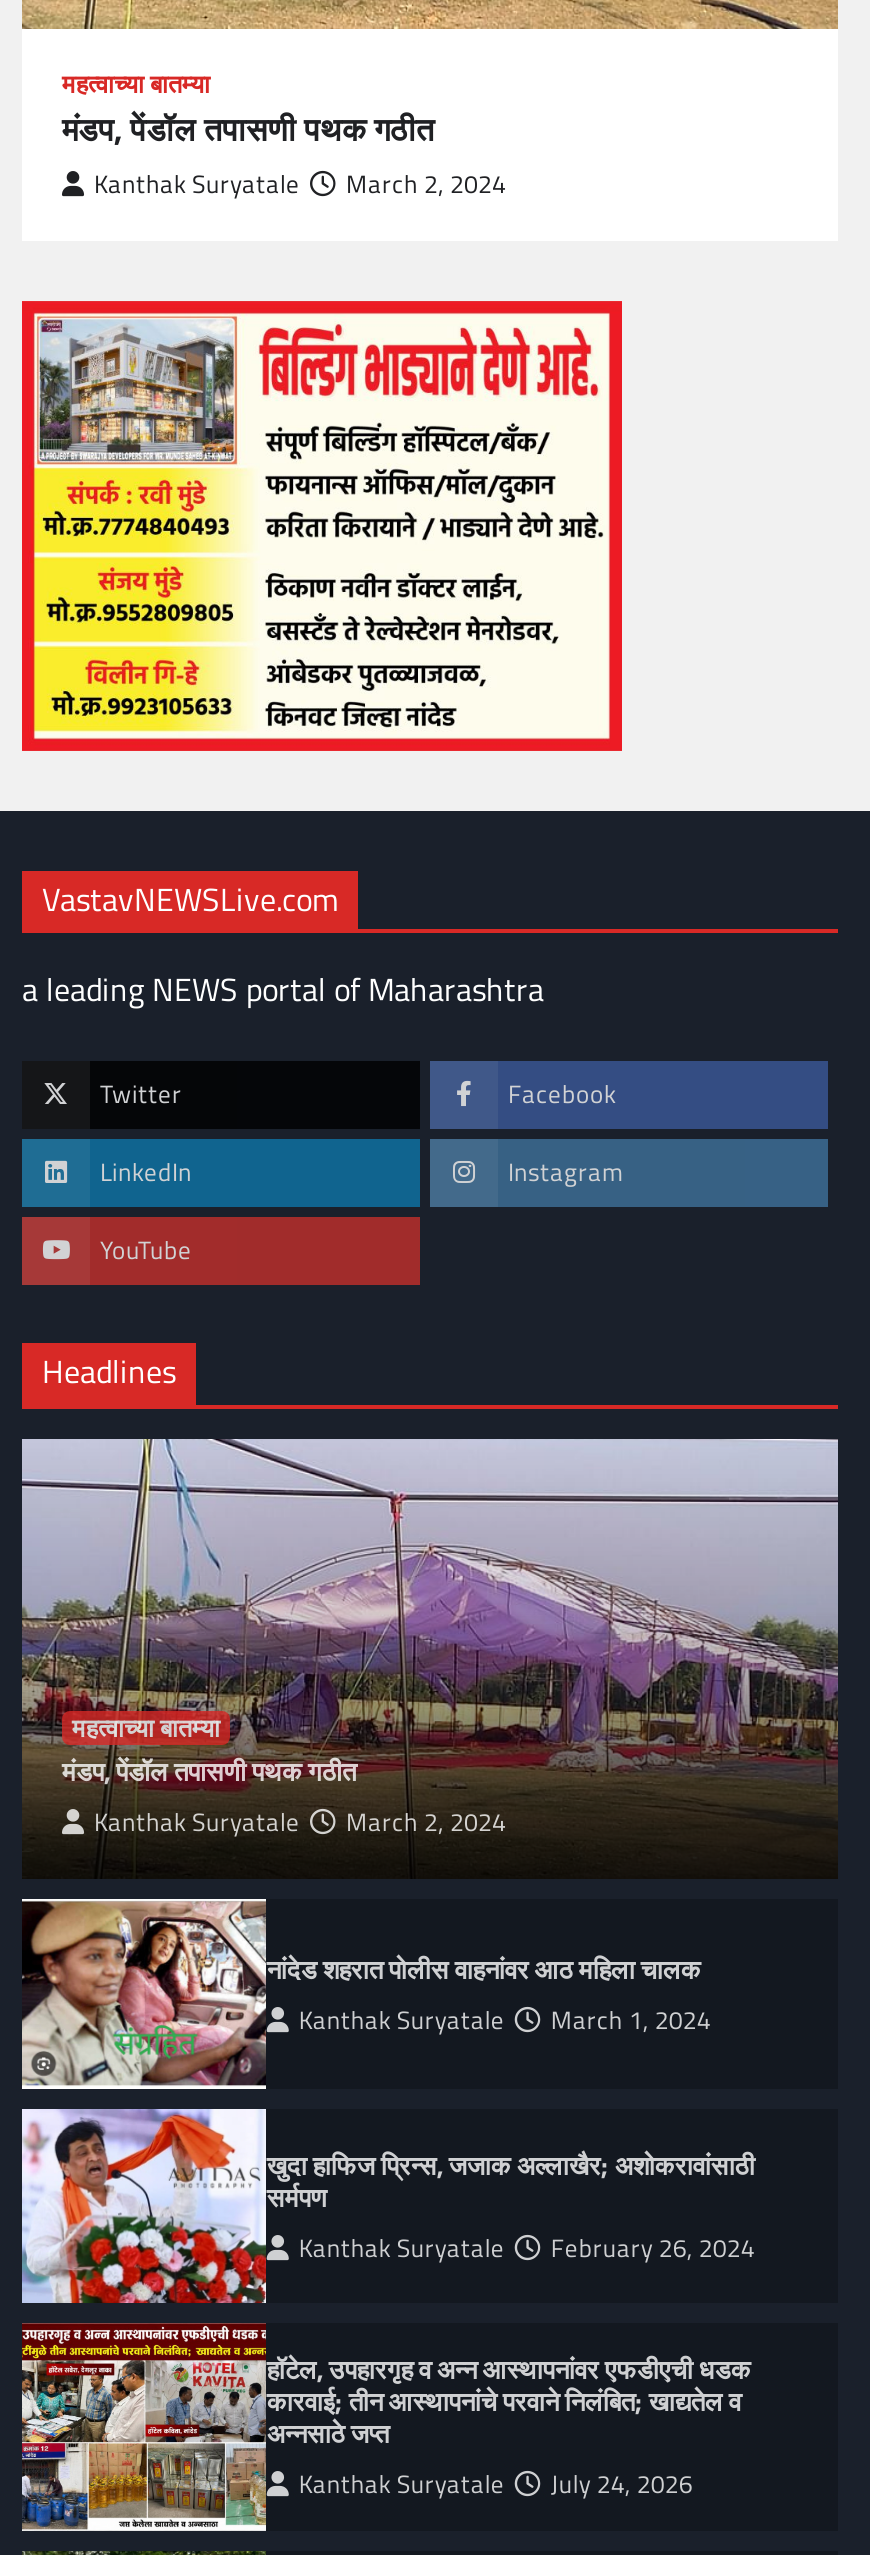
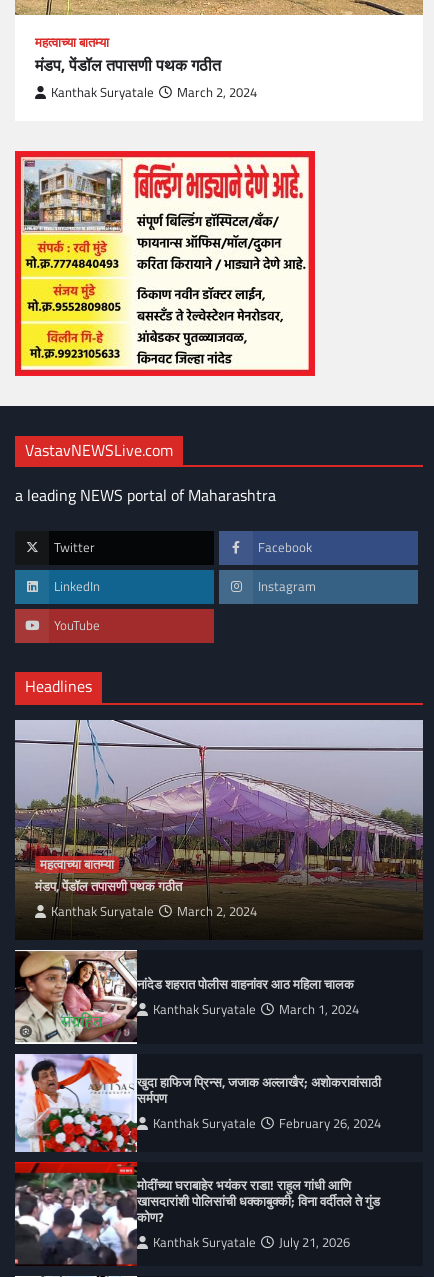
[20,2326,751,2534] [image] | हॉटेल, उपहारगृह व अन्न आस्थापनांवर एफडीएची धडक | कारवाई; तीन आस्थापनांचे परवाने निलंबित; खाद्यतेल व | अन्नसाठे जप्त -> [14,1162,380,1267] [image] | मोदींच्या घराबाहेर भयंकर राडा! राहुल गांधी आणि | खासदारांशी पोलिसांची धक्काबुक्की; विना वर्दीतले ते गुंड | कोण?
[299,2466,693,2504] Kanthak Suryatale July 24, 2026 -> [153,1232,350,1251] Kanthak Suryatale July 21, 2026

